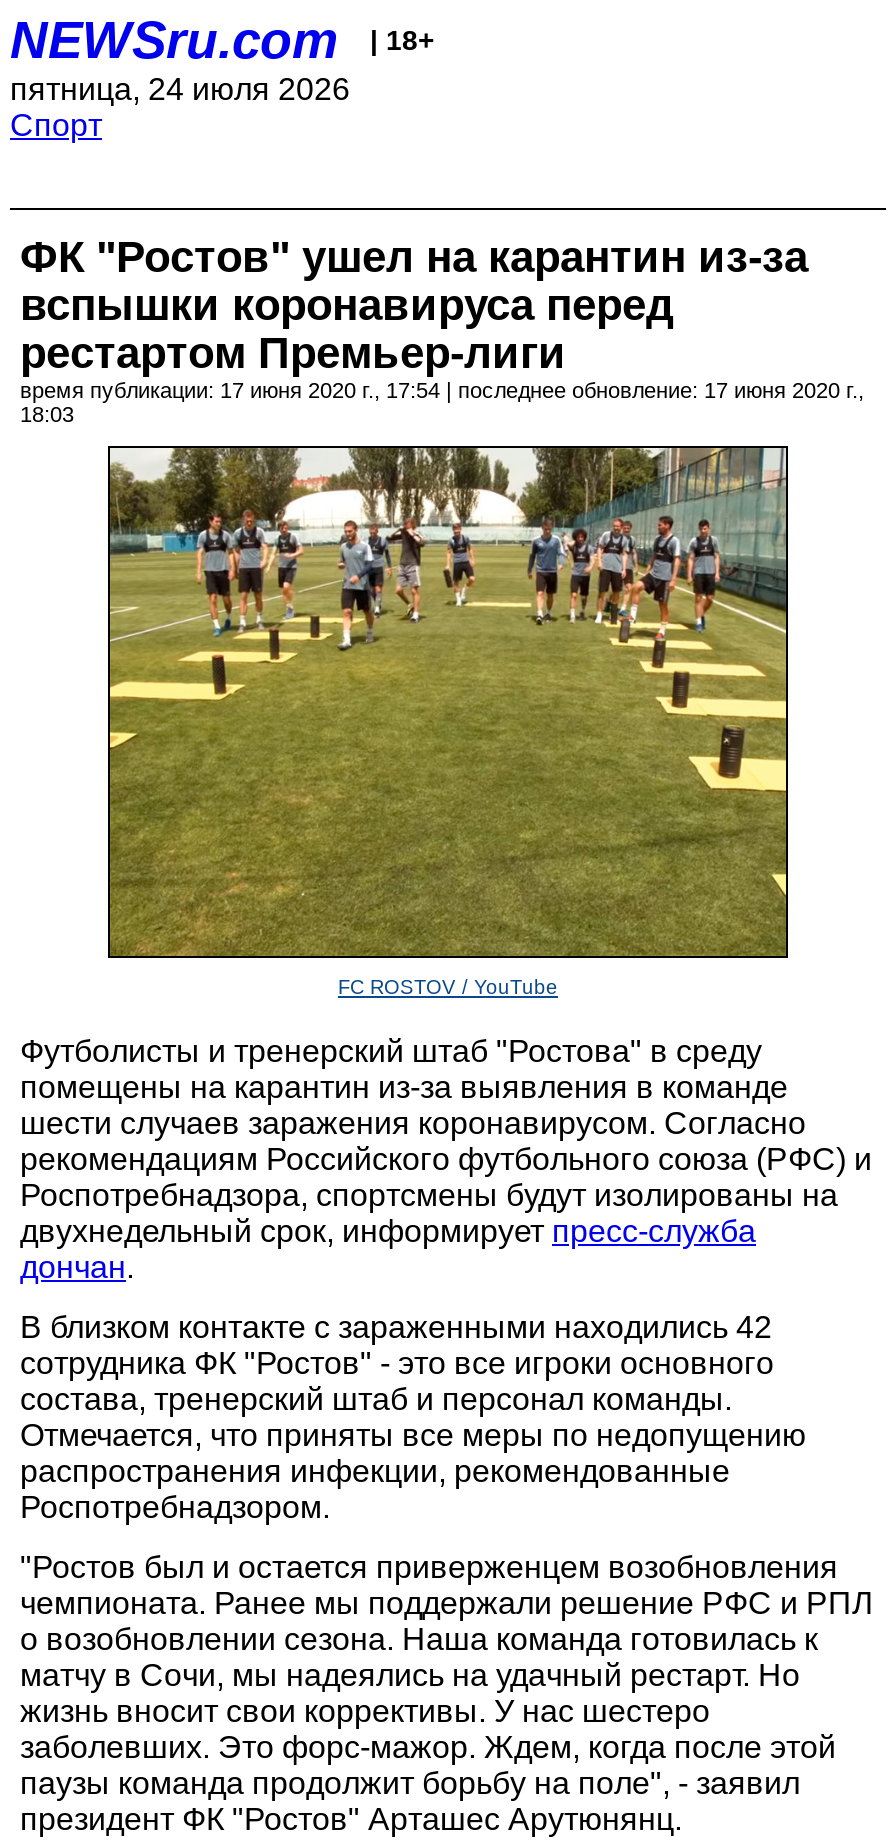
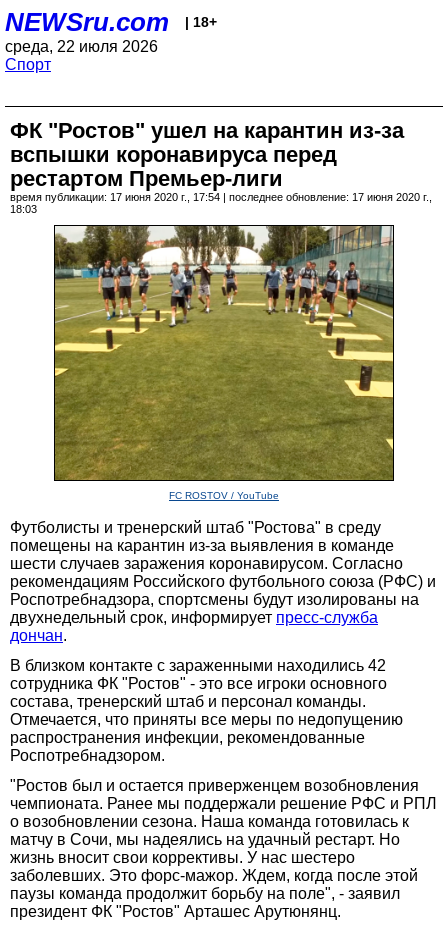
[10,72,350,106] пятница, 24 июля 2026 -> [5,38,158,55] среда, 22 июля 2026

